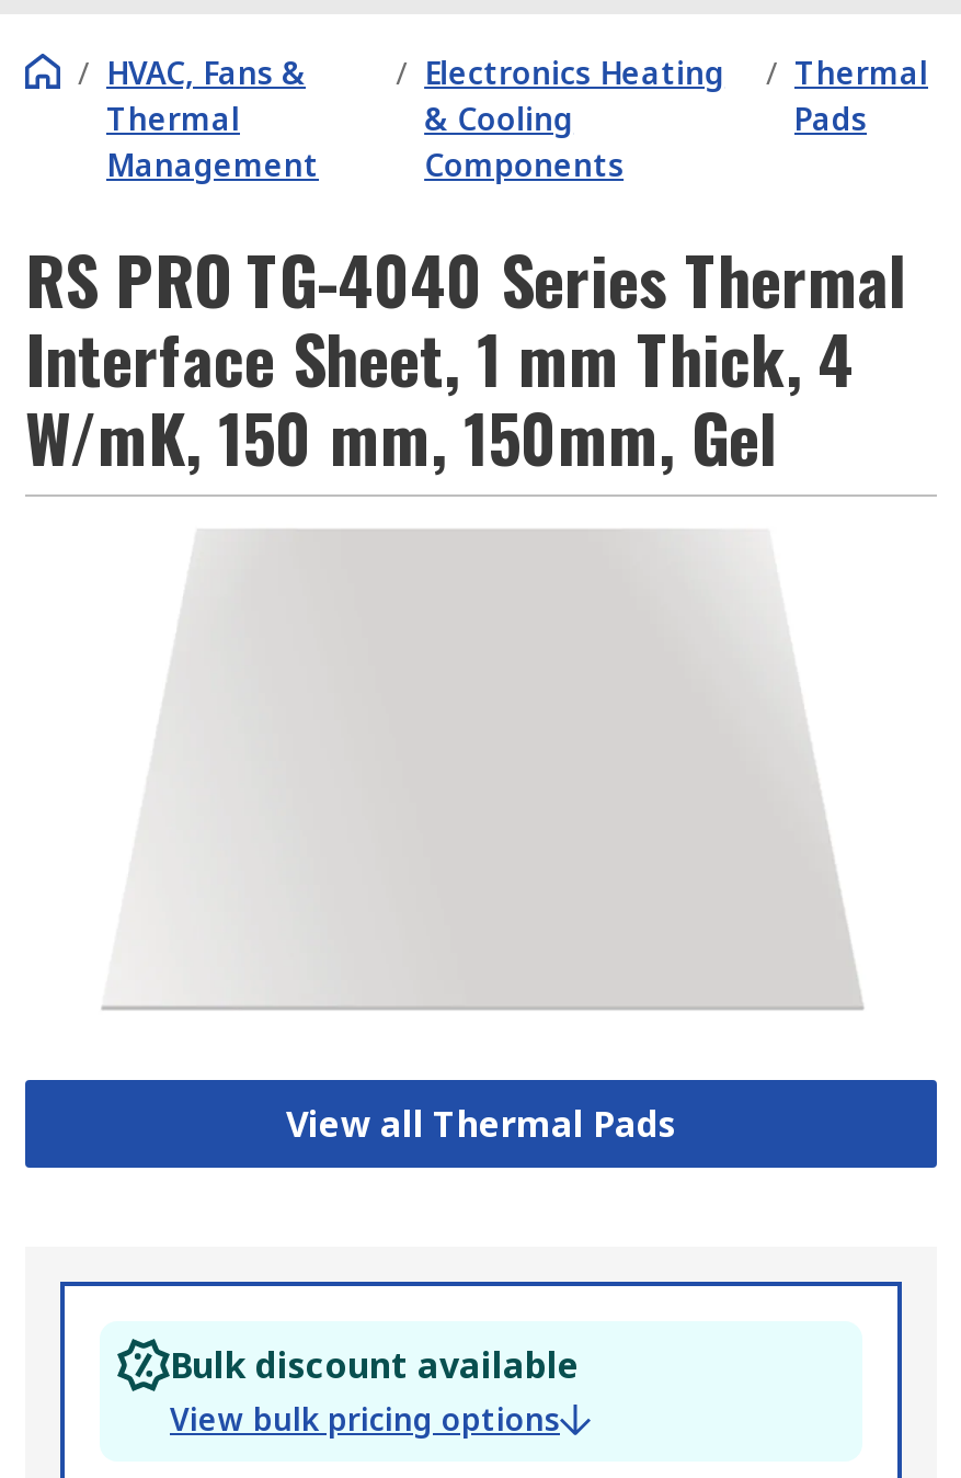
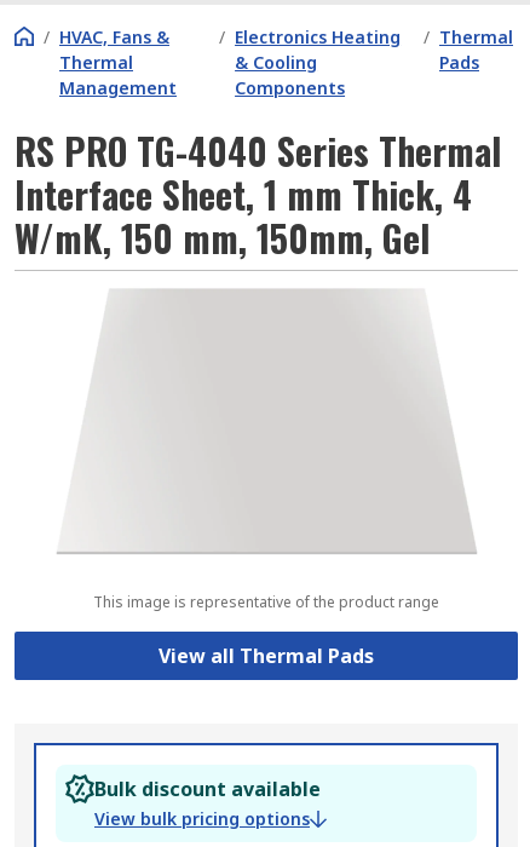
none -> [93,592,439,613] This image is representative of the product range

